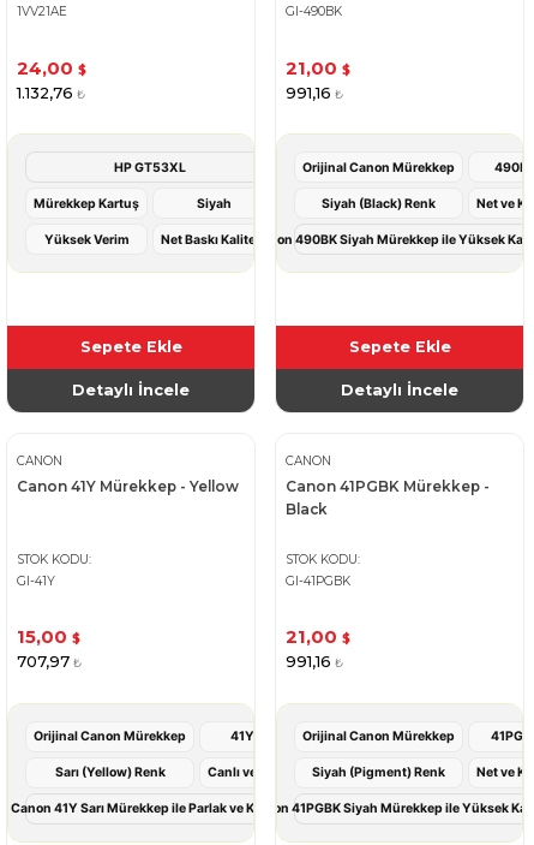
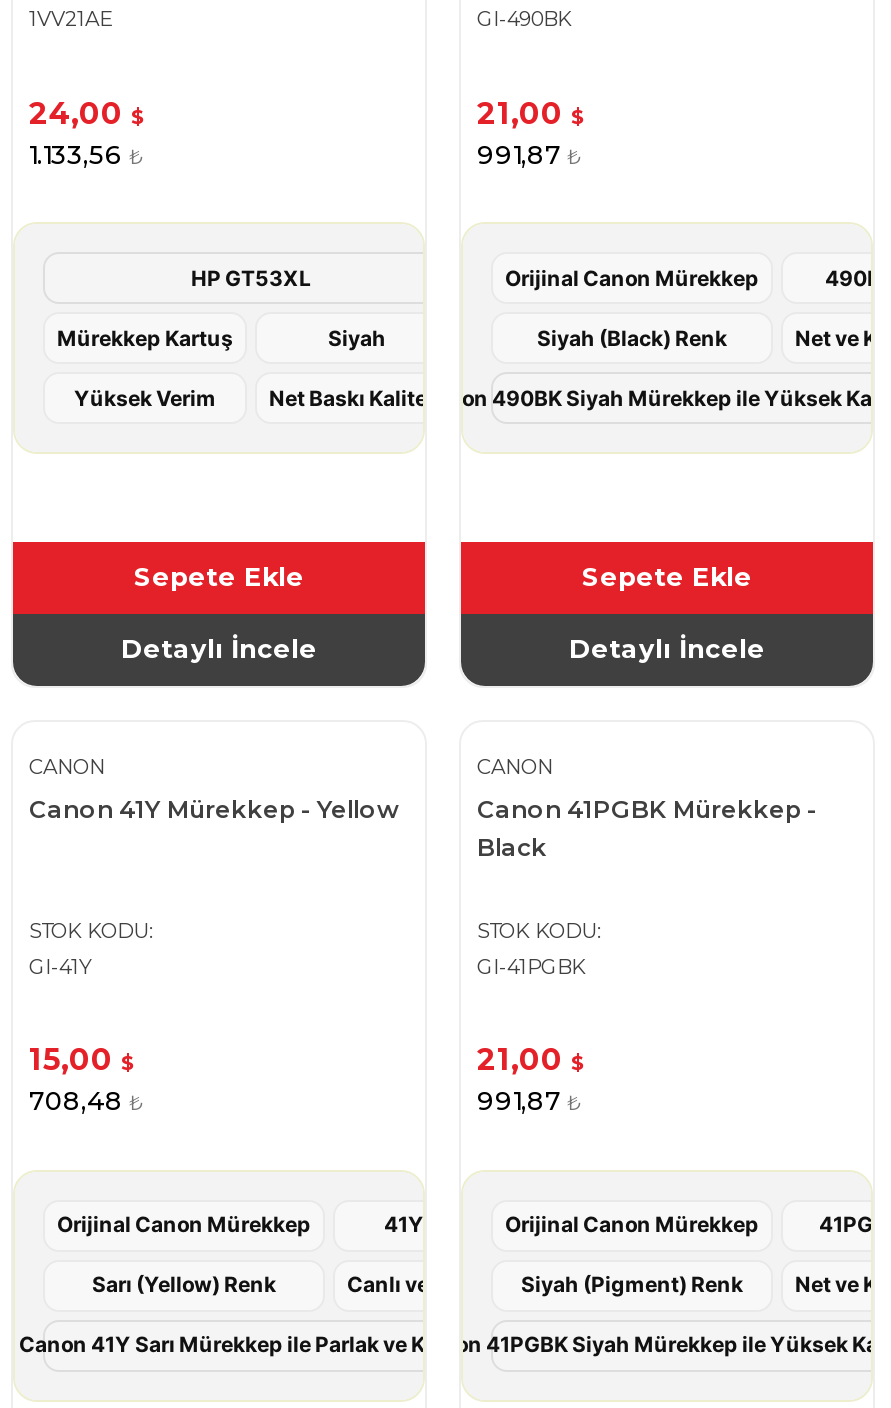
[17,84,85,102] 1.132,76 ₺ -> [29,139,143,169] 1.133,56 ₺
[286,84,343,102] 991,16 ₺ -> [477,139,581,169] 991,87 ₺
[17,653,82,671] 707,97 ₺ -> [29,1087,143,1117] 708,48 ₺
[286,653,343,671] 991,16 ₺ -> [477,1087,581,1117] 991,87 ₺

